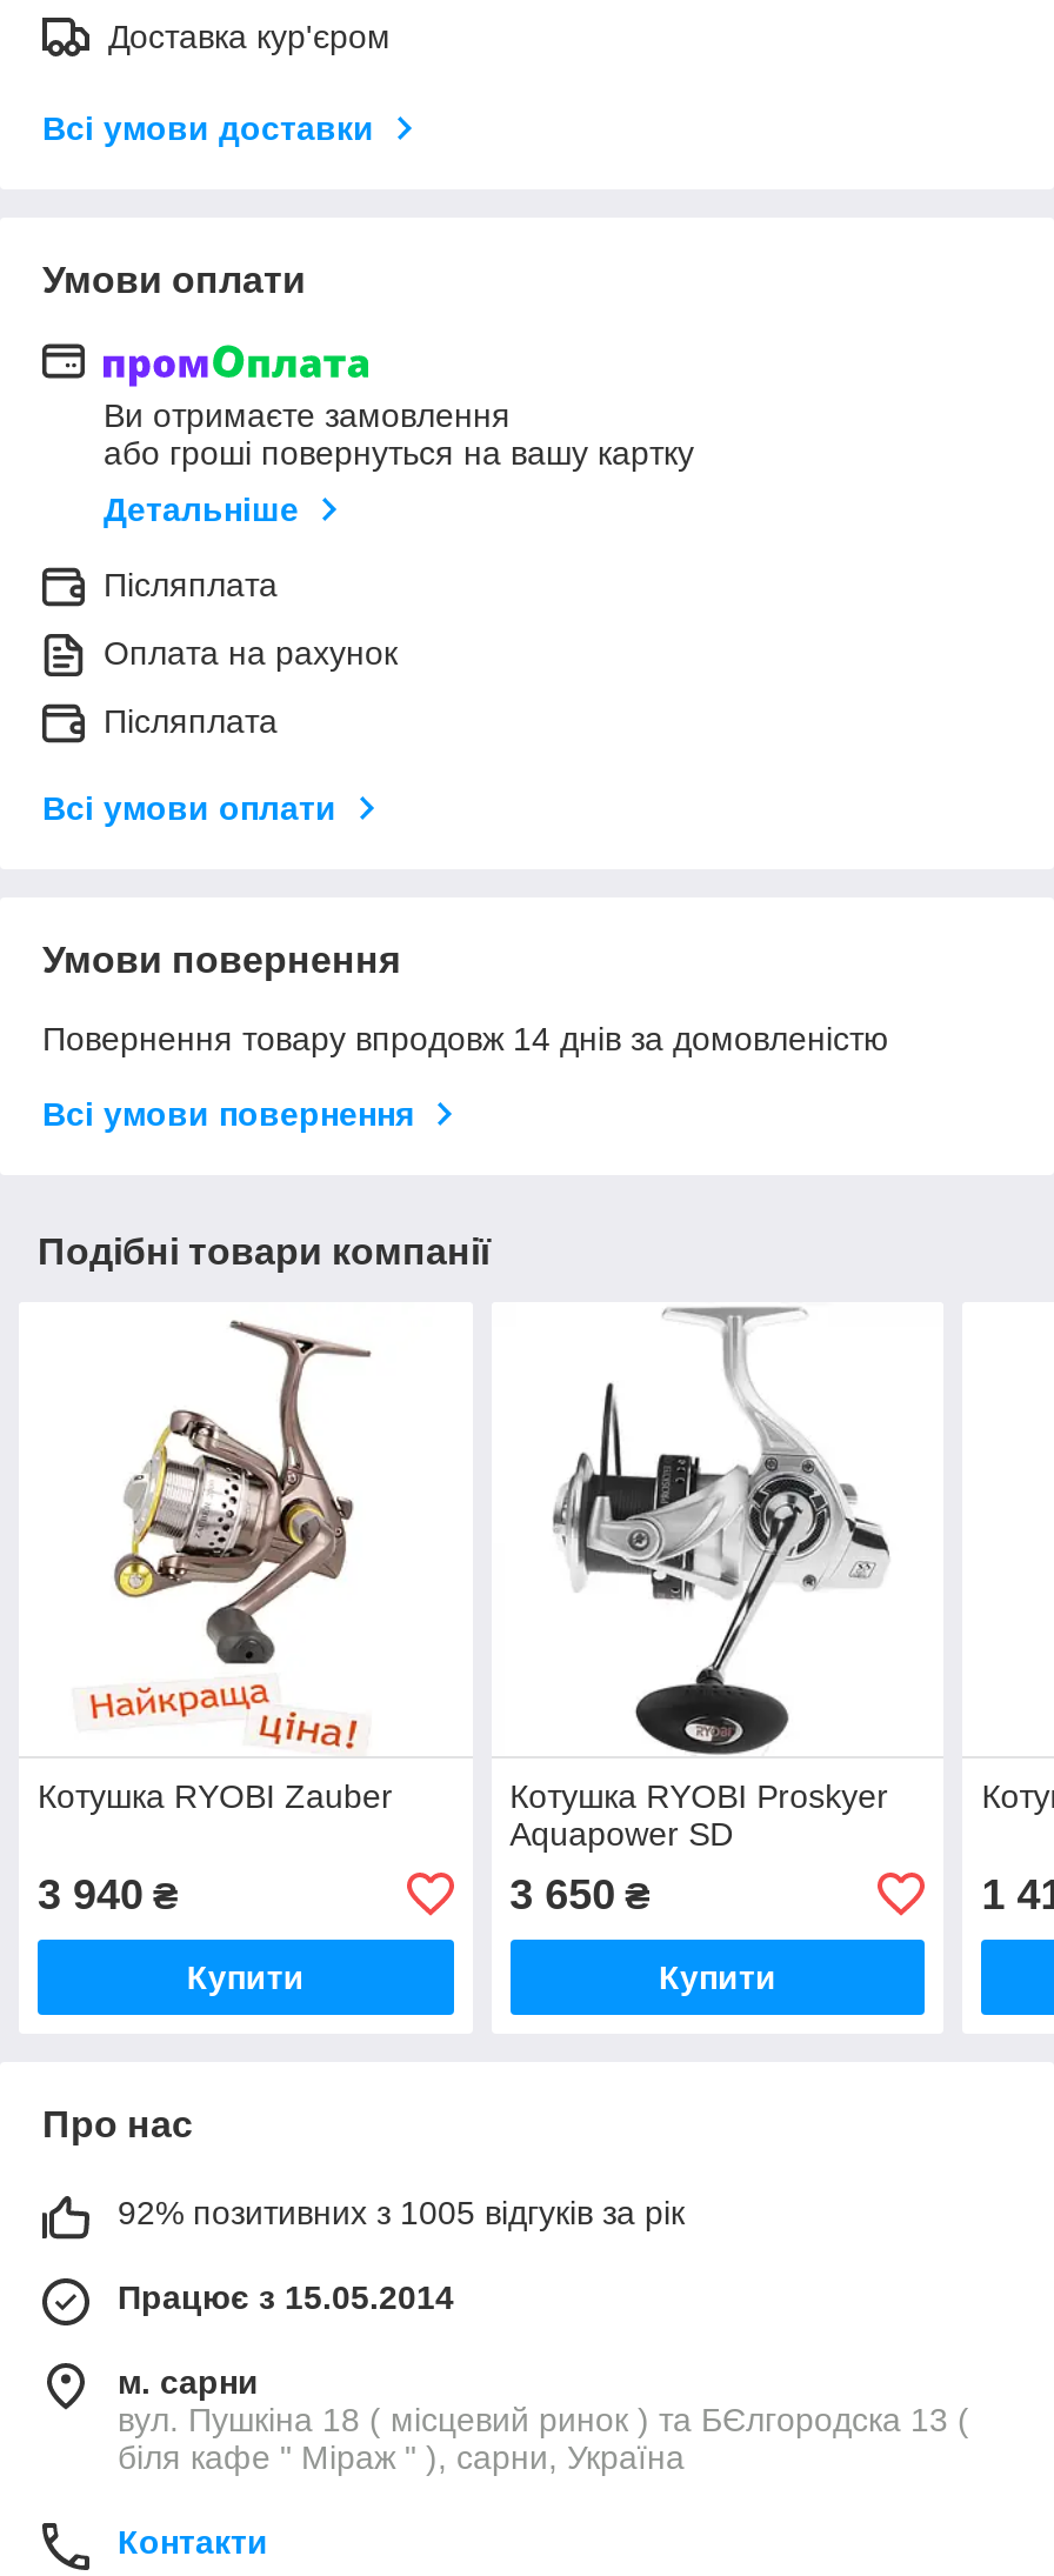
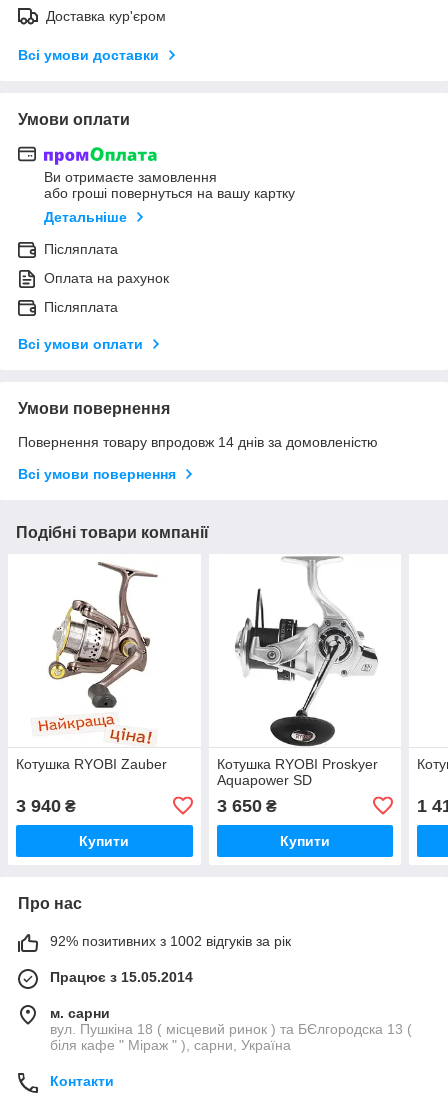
[118,2193,685,2231] 92% позитивних з 1005 відгуків за рік -> [50,933,291,949] 92% позитивних з 1002 відгуків за рік

